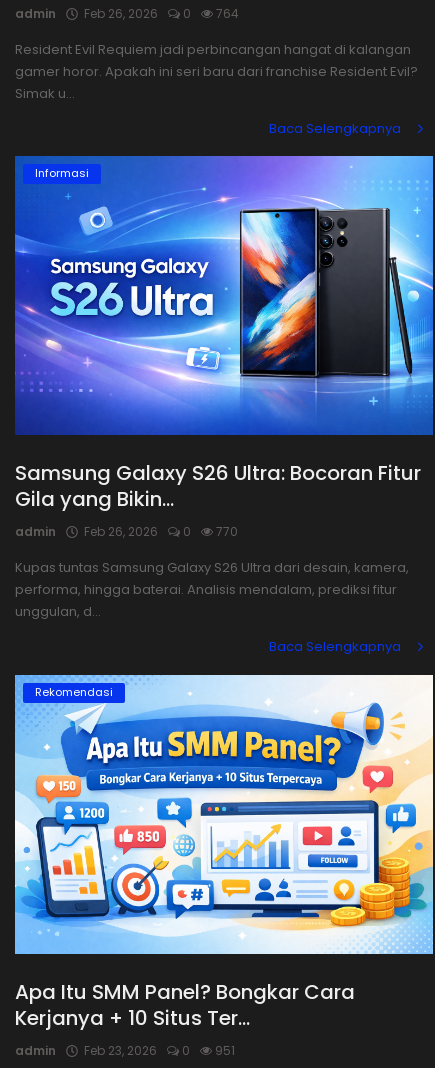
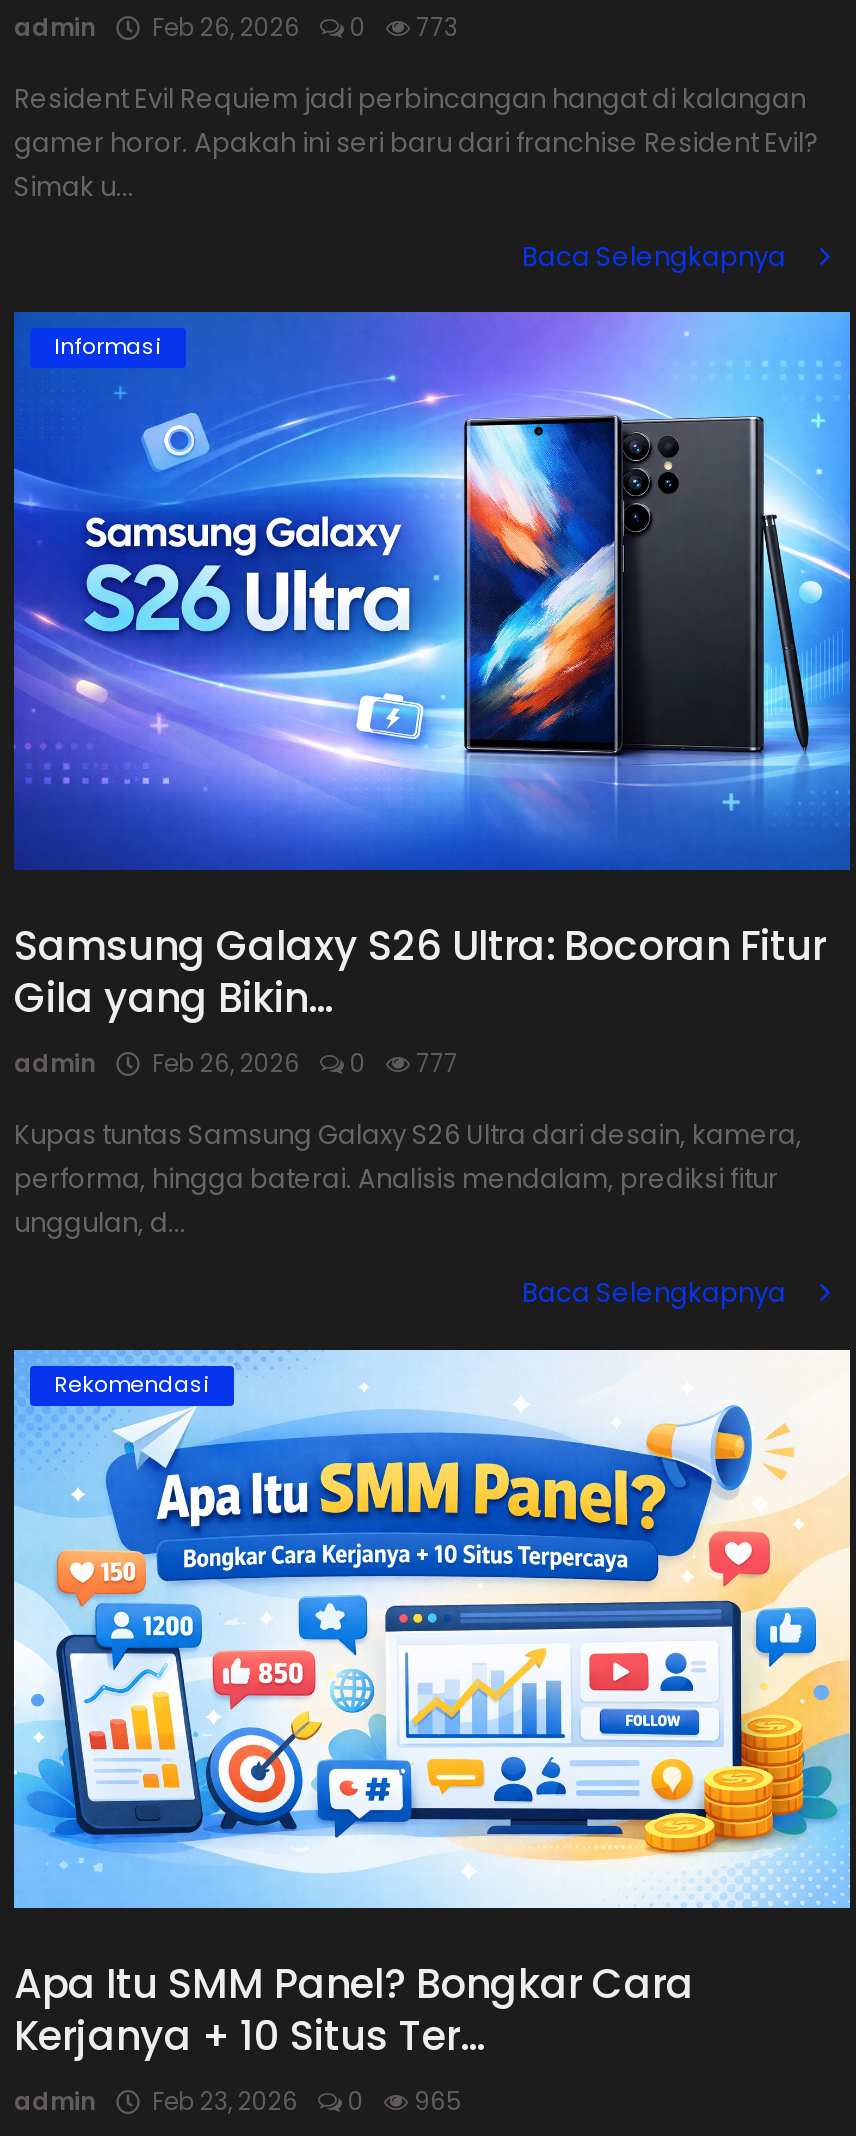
[15,5,239,22] admin Feb 26, 2026 0 764 -> [14,9,458,43] admin Feb 26, 2026 0 773
[15,523,238,540] admin Feb 26, 2026 0 770 -> [14,1045,458,1079] admin Feb 26, 2026 0 777
[15,1042,235,1059] admin Feb 23, 2026 0 951 -> [14,2083,462,2117] admin Feb 23, 2026 0 965

